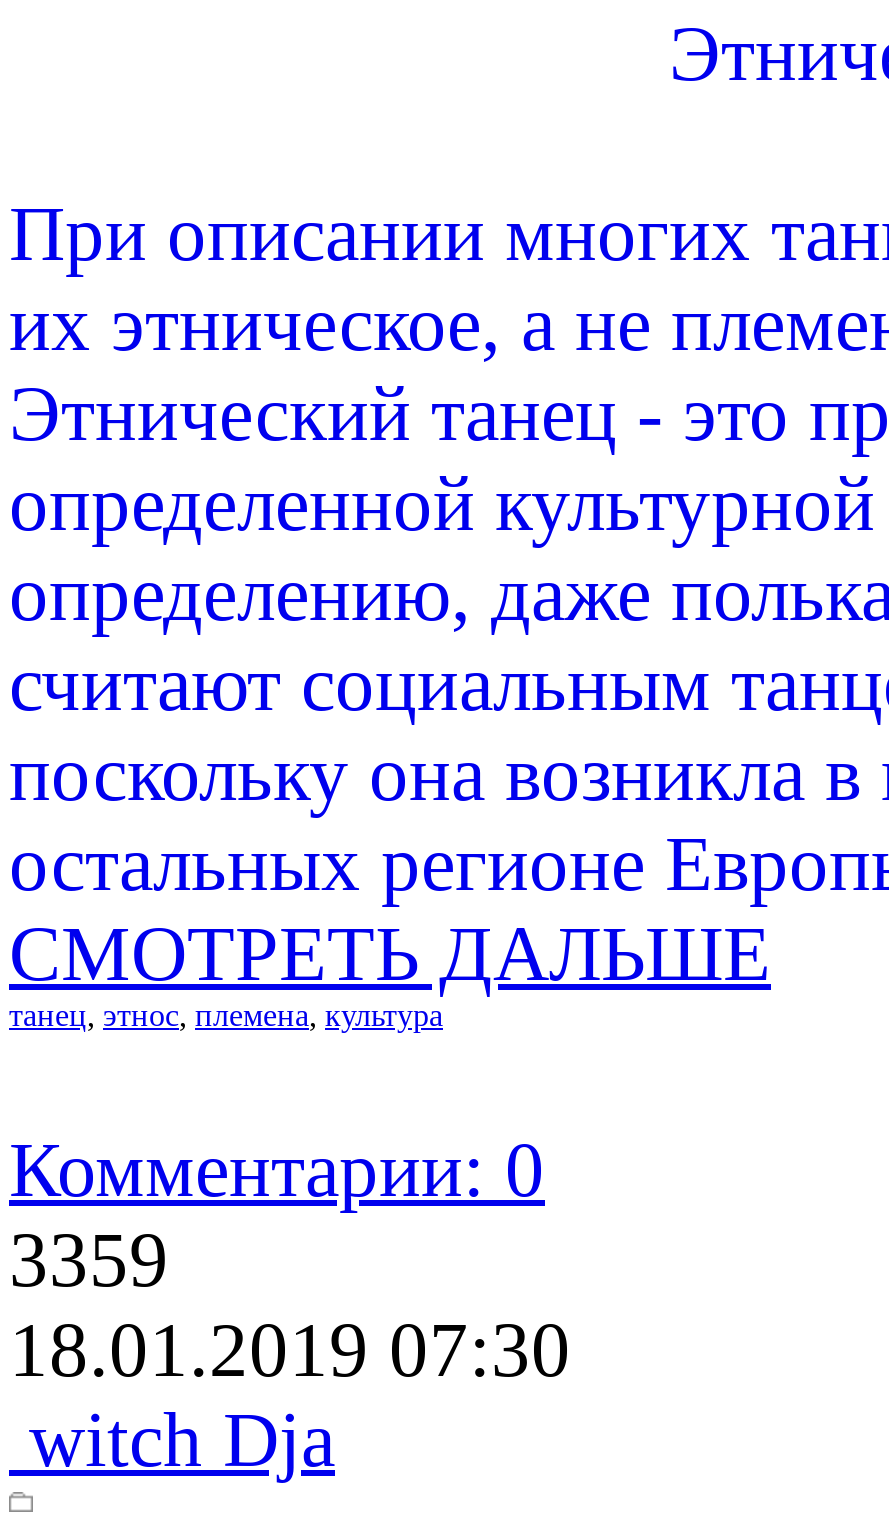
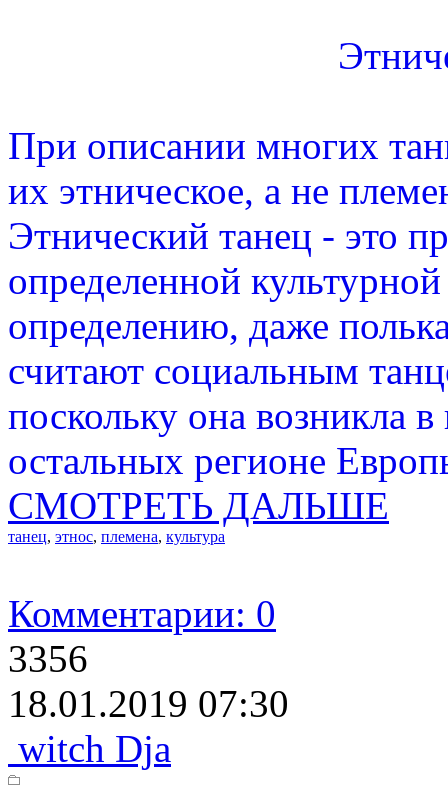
[9,1215,169,1301] 3359 -> [8,637,88,680] 3356

